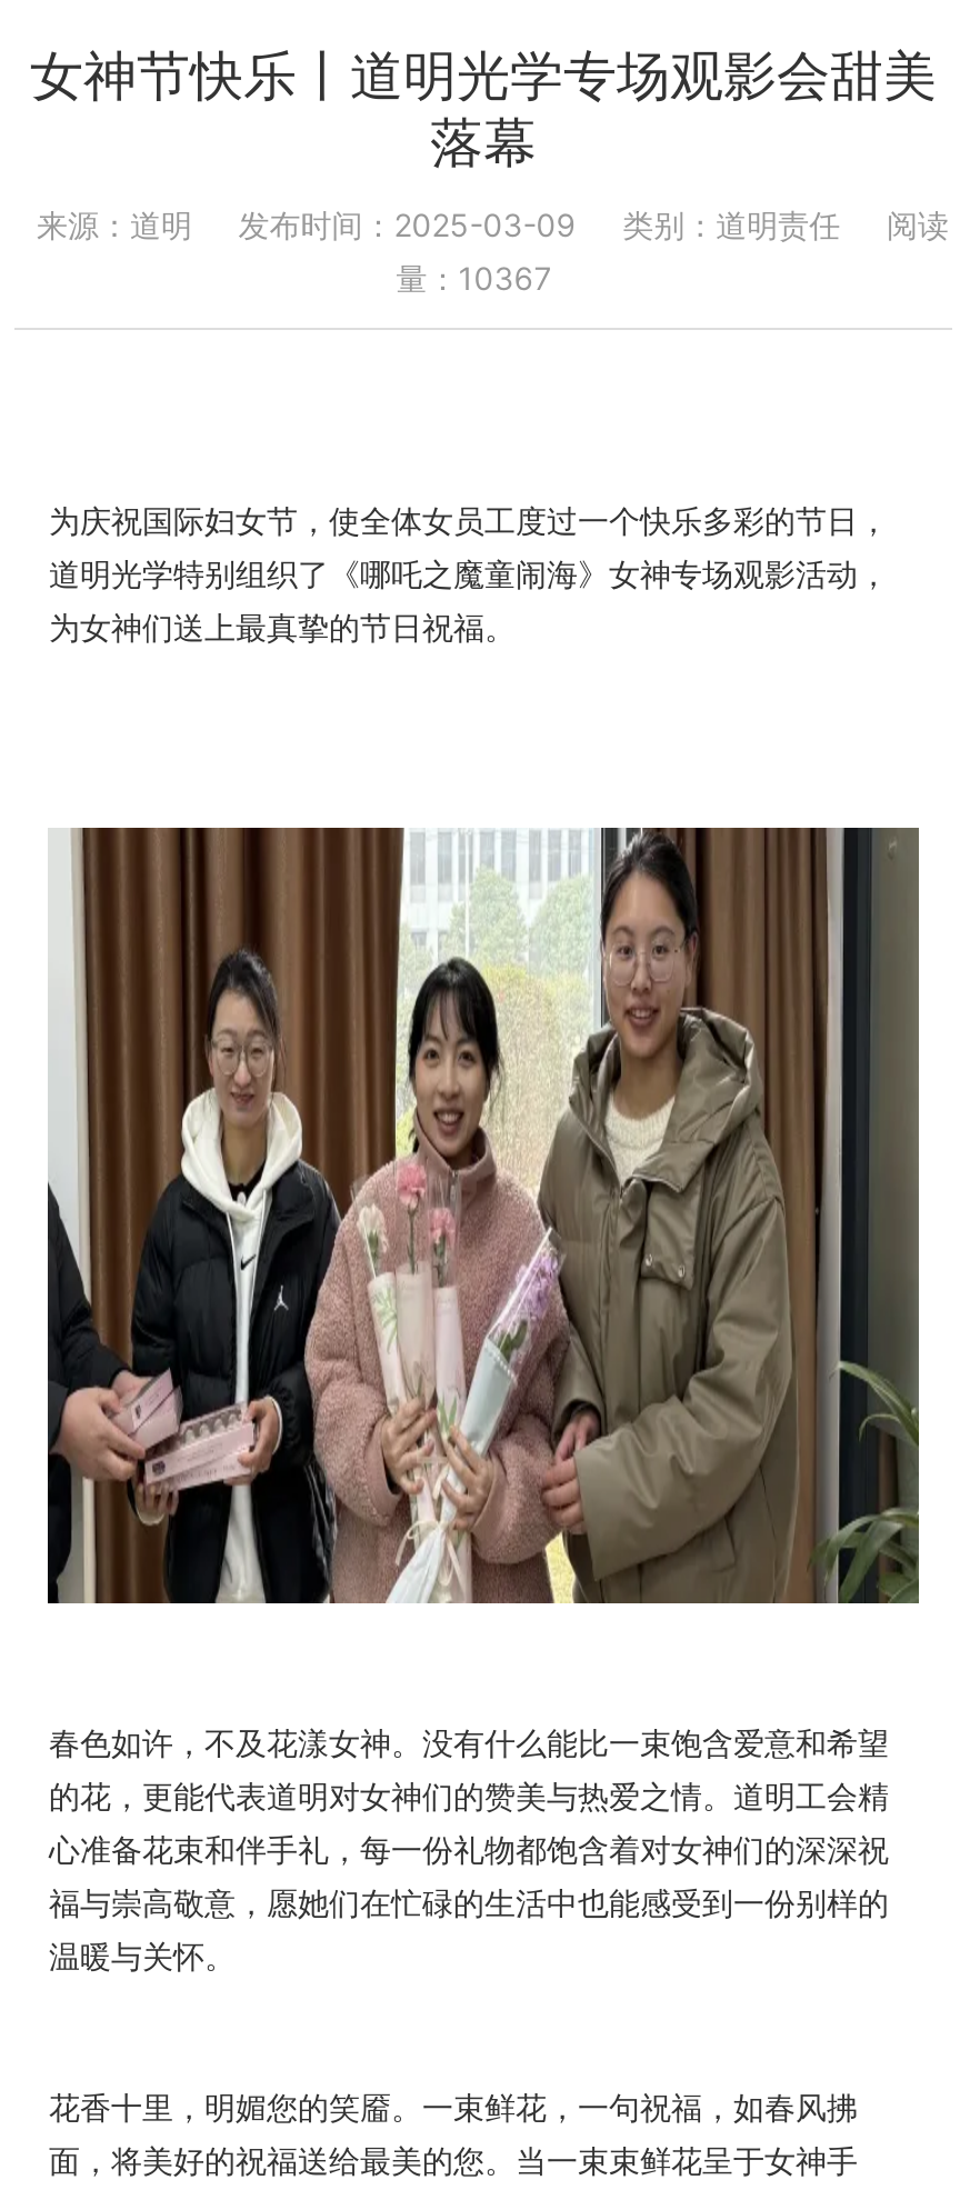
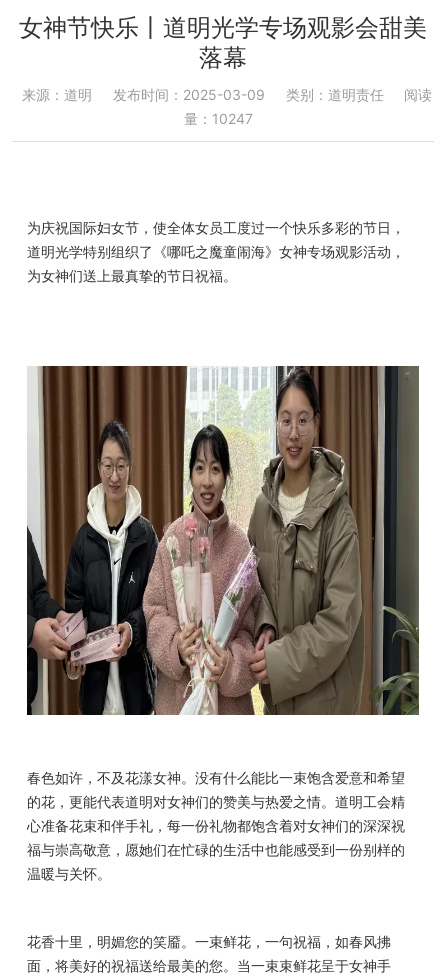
[396,259,552,297] 量：10367 -> [184,110,253,127] 量：10247

